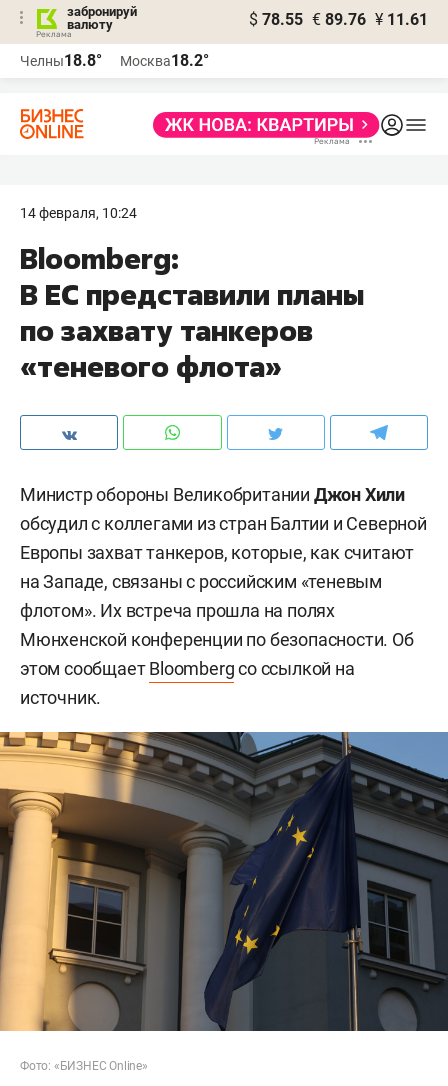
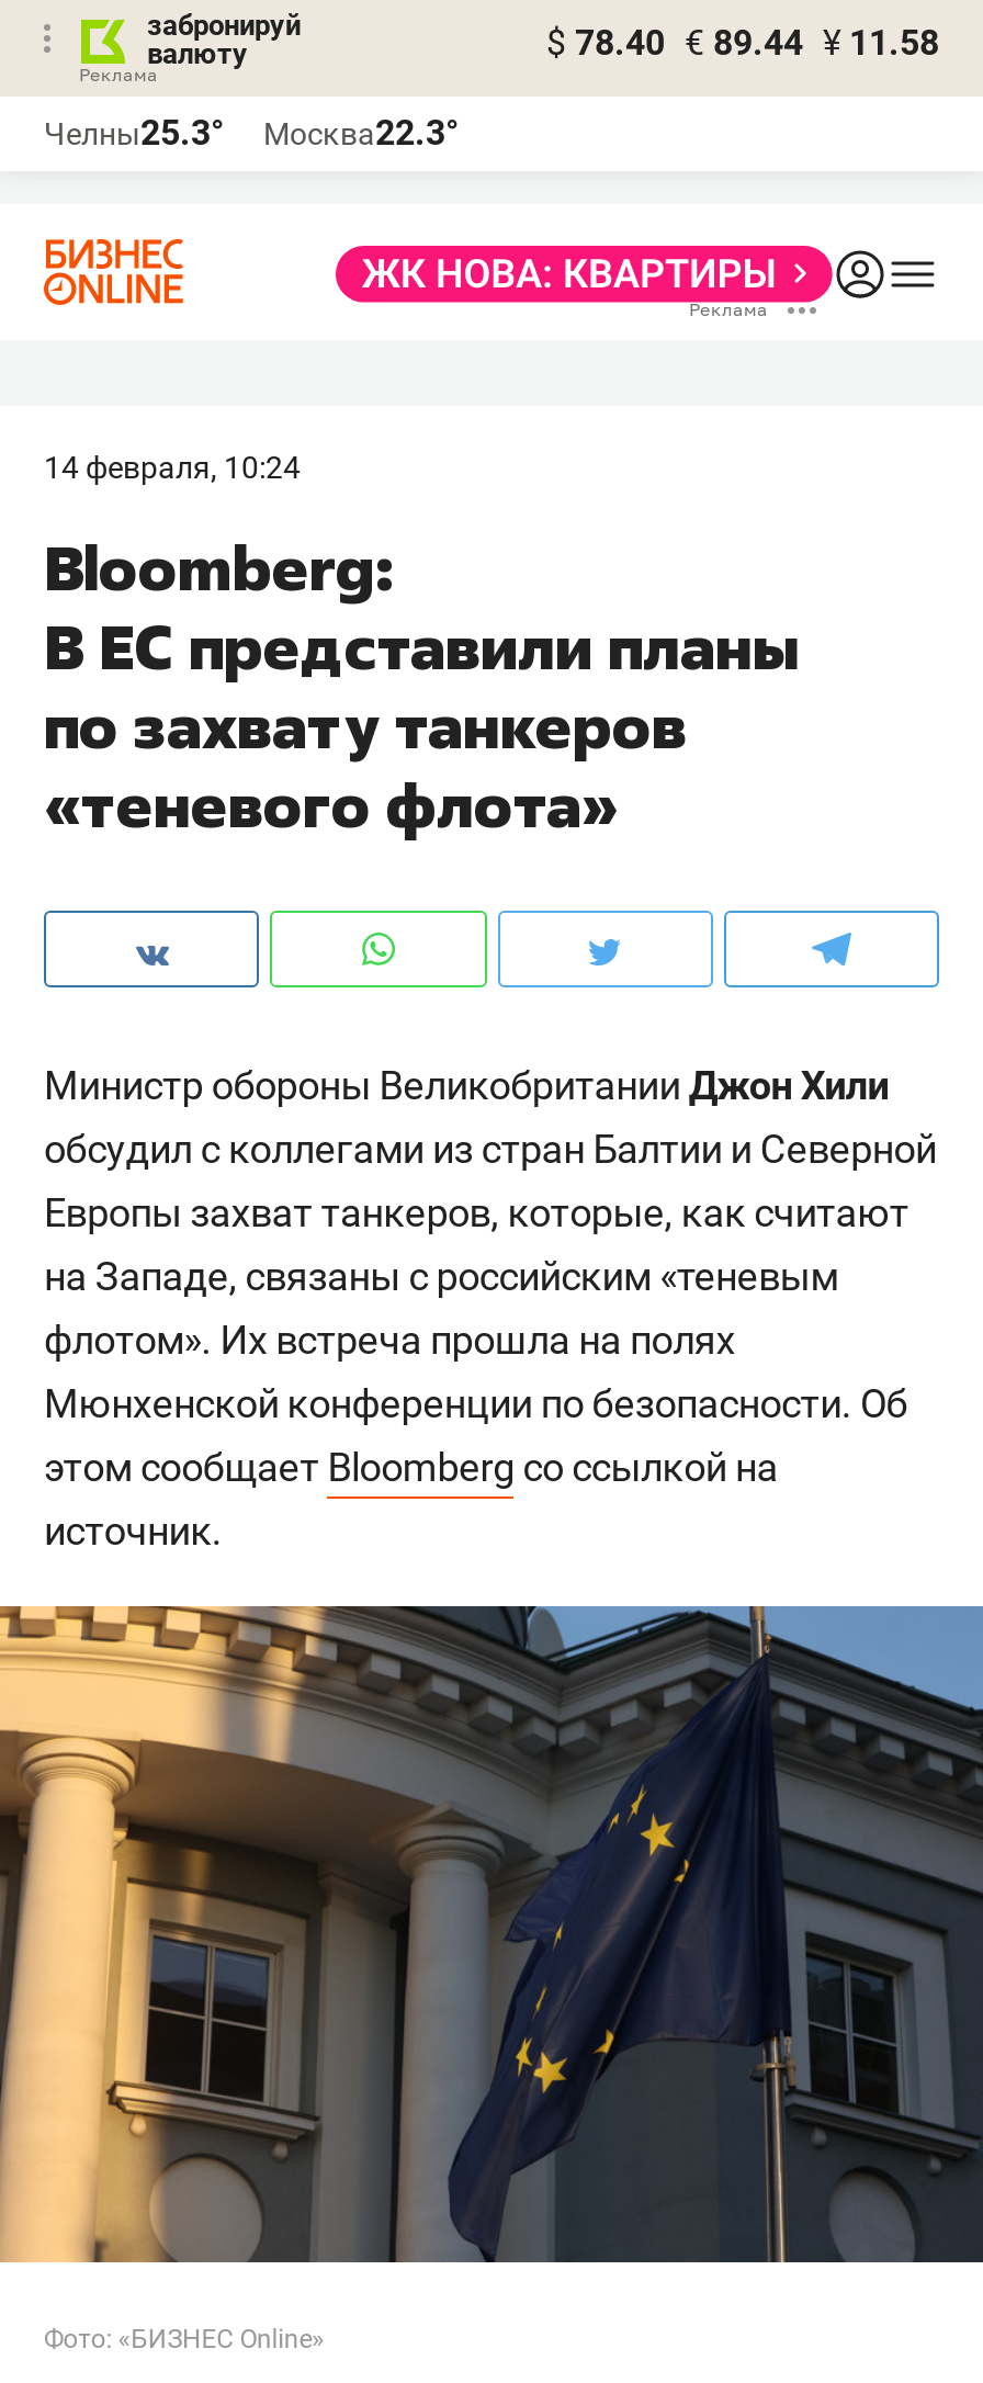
[249,10,428,29] $ 78.55 € 89.76 ¥ 11.61 -> [546,22,939,64] $ 78.40 € 89.44 ¥ 11.58
[20,51,102,70] Челны18.8° -> [44,112,224,154] Челны25.3°
[120,51,209,70] Москва18.2° -> [263,112,459,154] Москва22.3°

